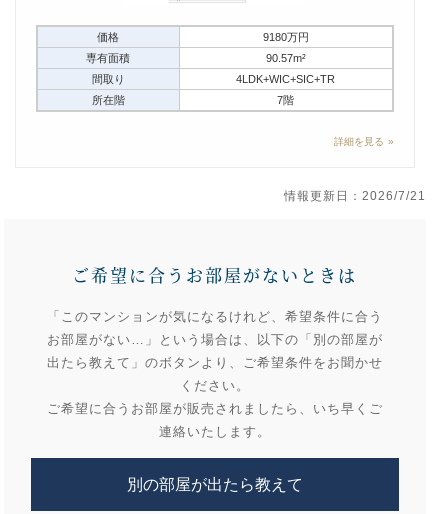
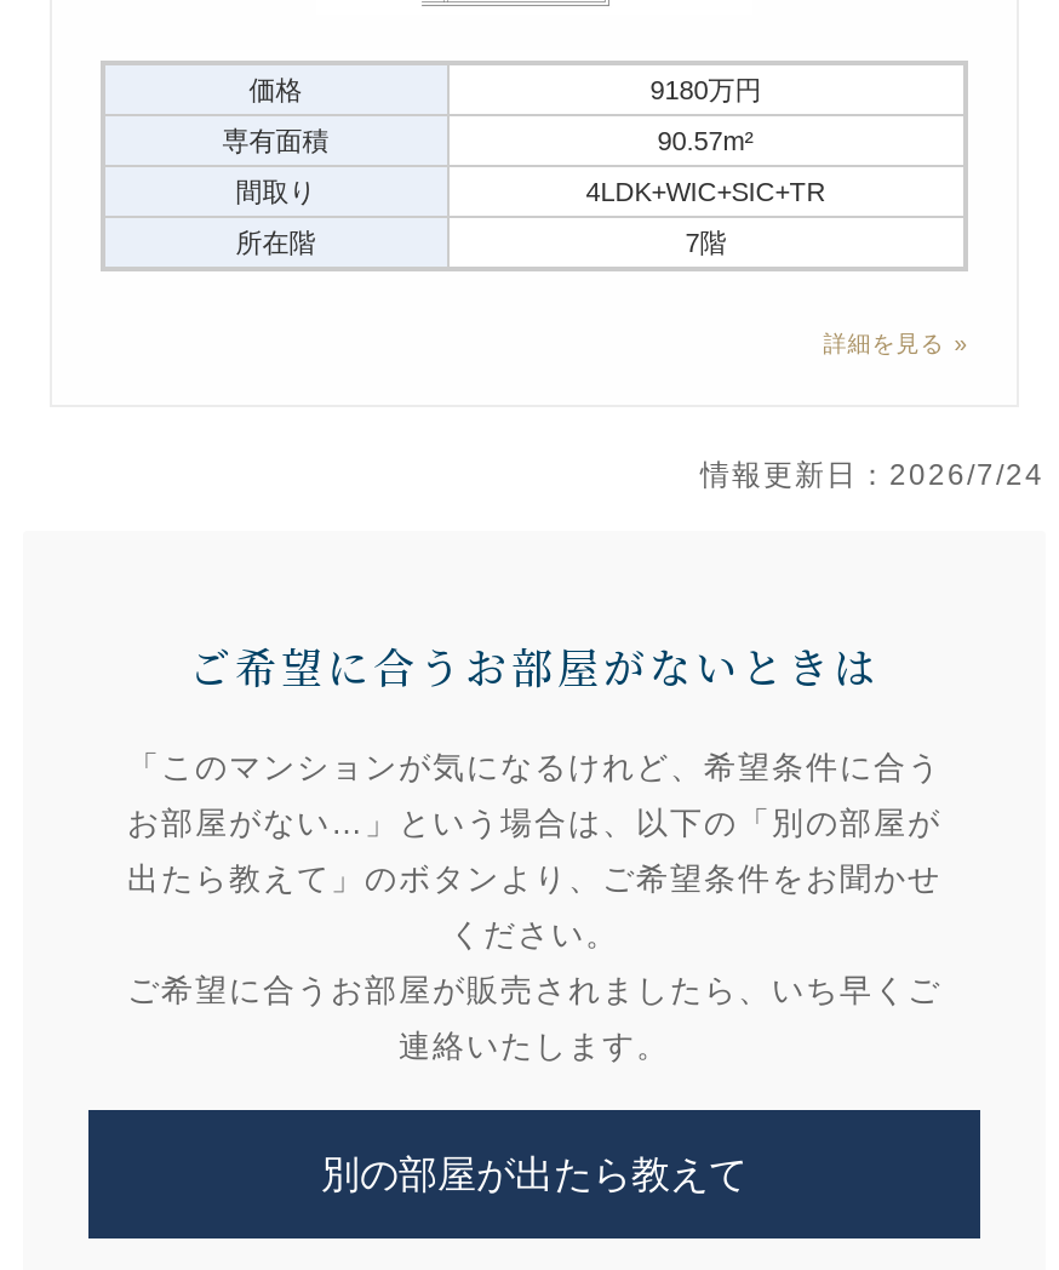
[283,189,425,203] 情報更新日：2026/7/21 -> [700,457,1044,491] 情報更新日：2026/7/24

